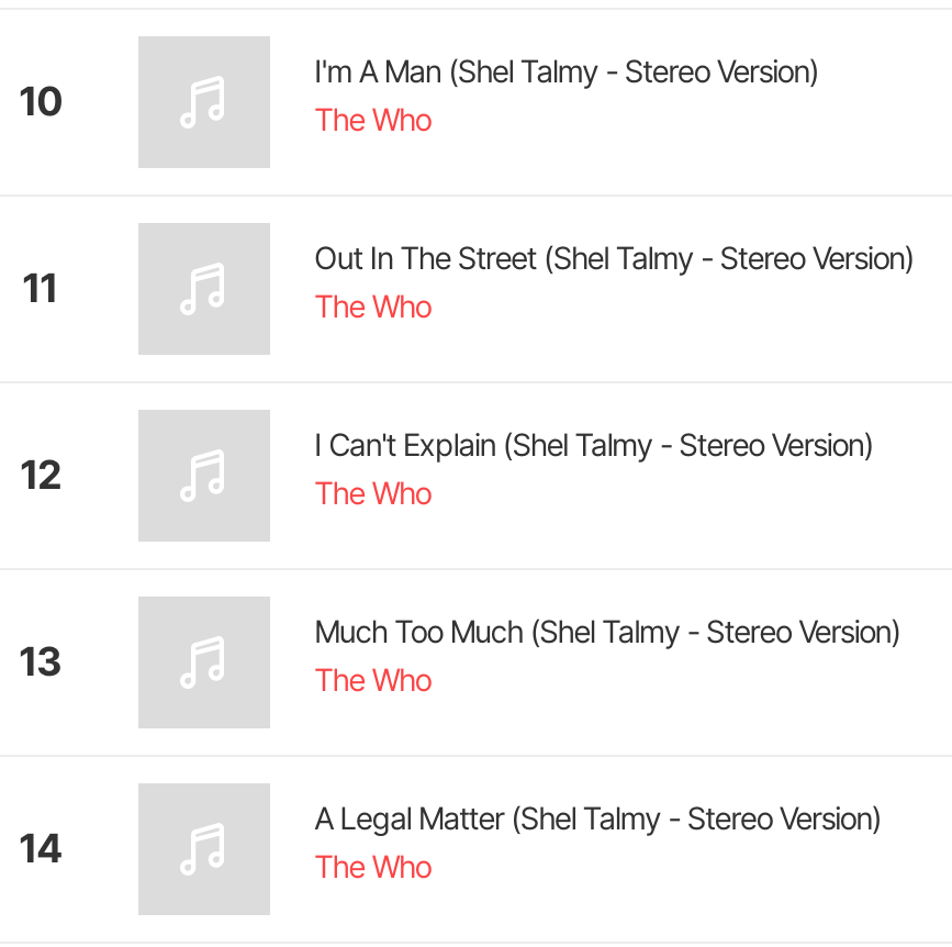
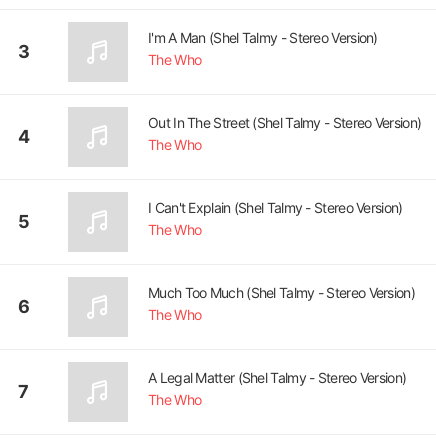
[19,78,60,124] 10 -> [17,41,28,62] 3
[22,265,57,311] 11 -> [17,126,28,147] 4
[20,452,59,498] 12 -> [17,211,28,232] 5
[19,638,60,684] 13 -> [17,296,28,317] 6
[19,825,60,871] 14 -> [18,381,28,402] 7

